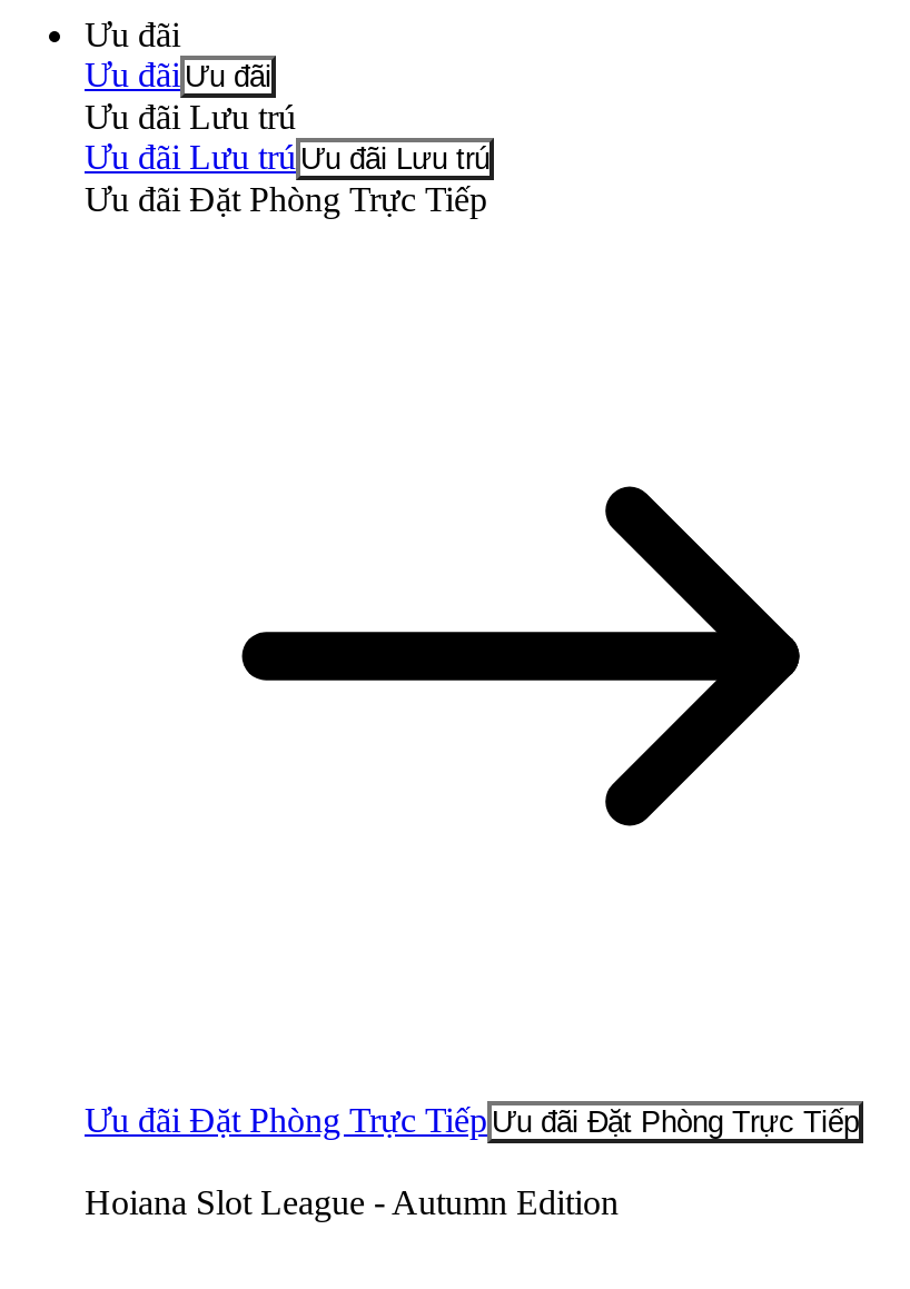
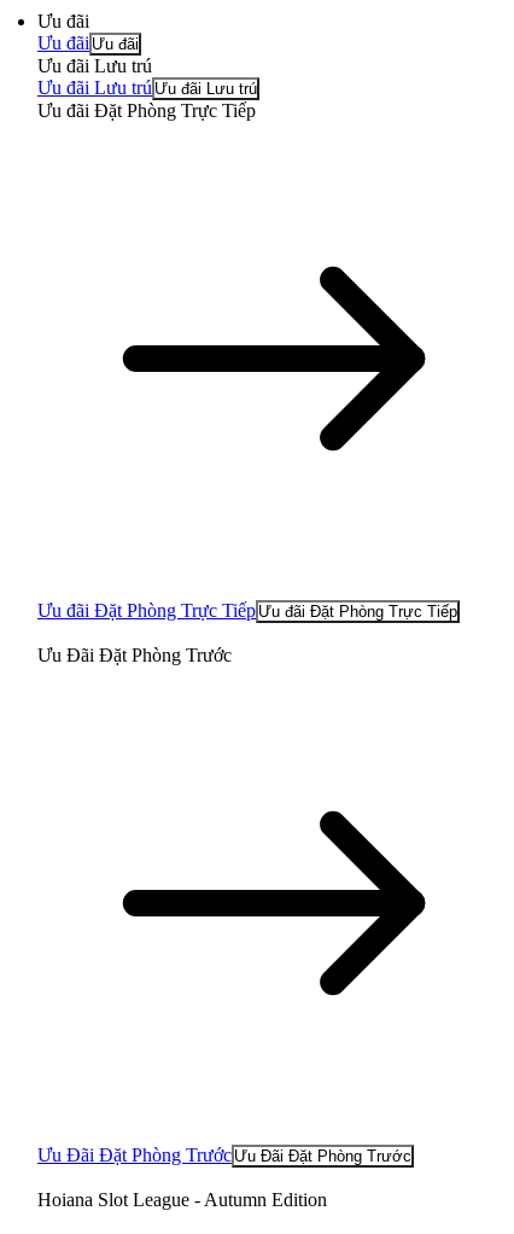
none -> [37,644,232,665] Ưu Đãi Đặt Phòng Trước
none -> [37,1144,411,1165] Ưu Đãi Đặt Phòng Trước Ưu Đãi Đặt Phòng Trước

